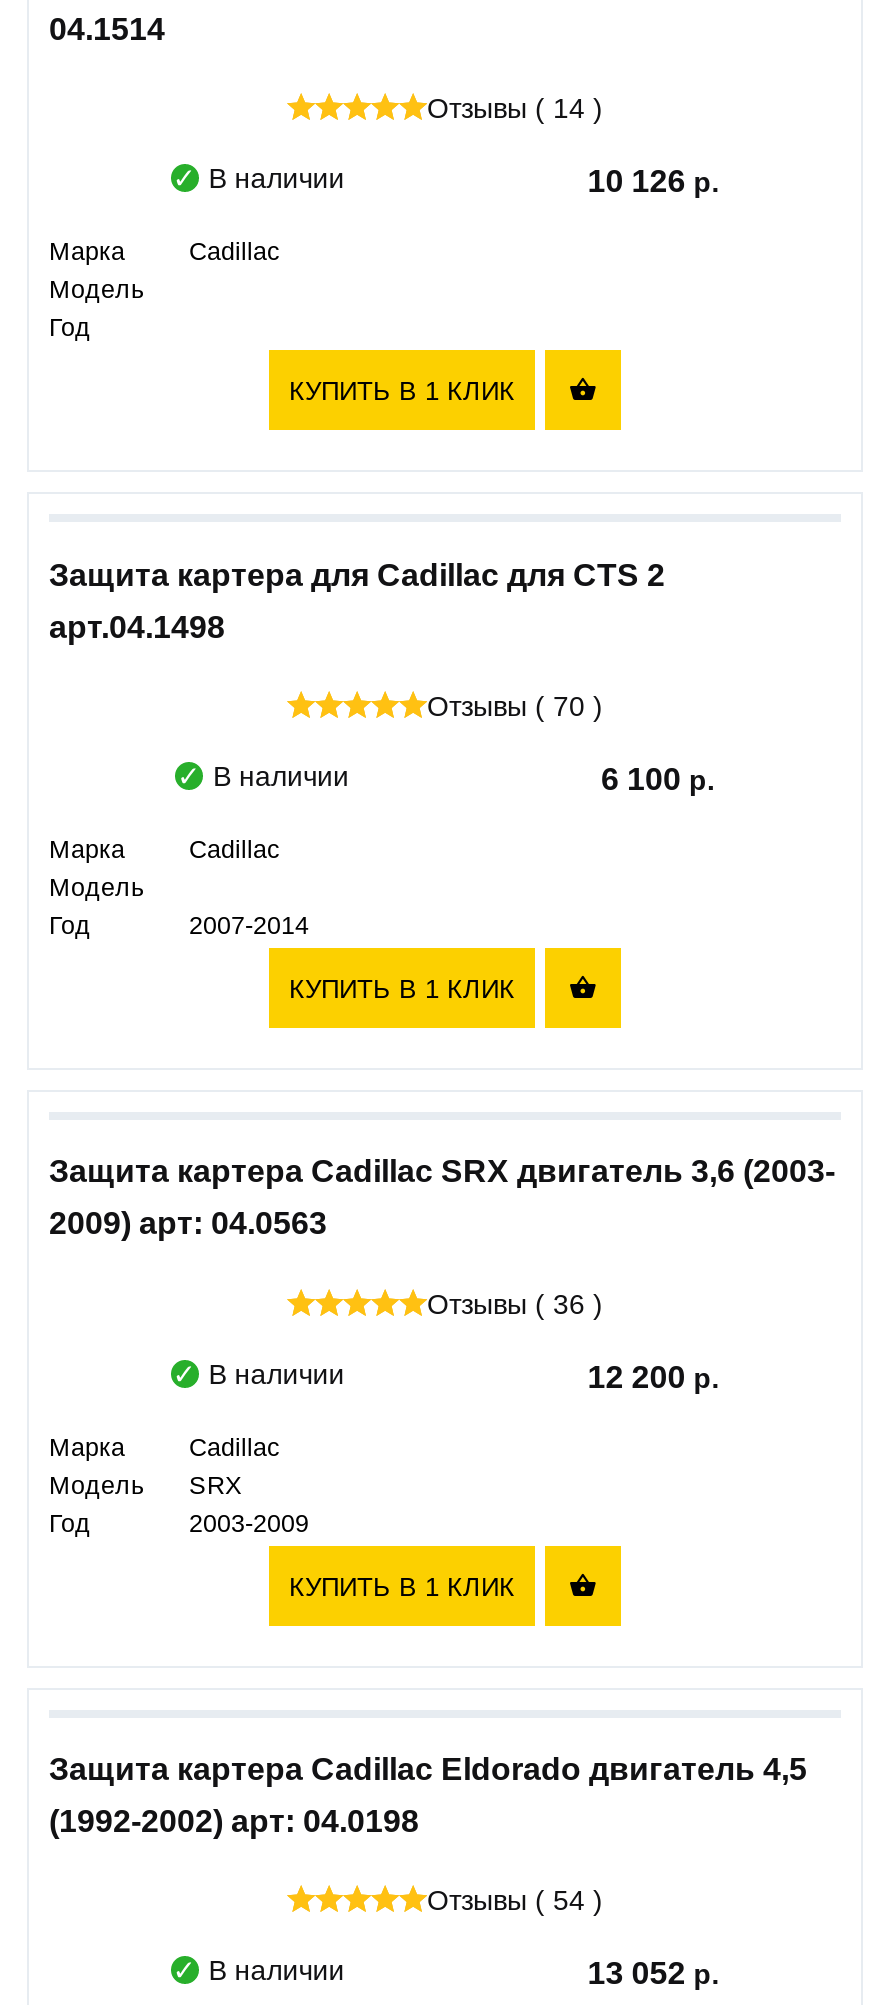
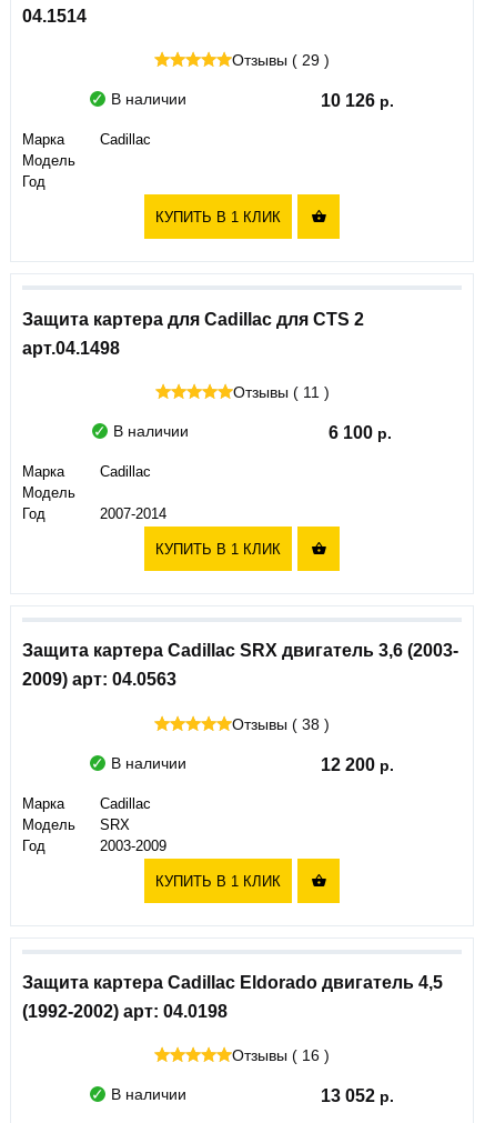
[427,93,603,125] Отзывы ( 14 ) -> [232,52,330,69] Отзывы ( 29 )
[427,690,603,722] Отзывы ( 70 ) -> [233,383,329,401] Отзывы ( 11 )
[427,1287,603,1319] Отзывы ( 36 ) -> [232,715,330,733] Отзывы ( 38 )
[427,1884,603,1916] Отзывы ( 54 ) -> [232,1046,330,1064] Отзывы ( 16 )

